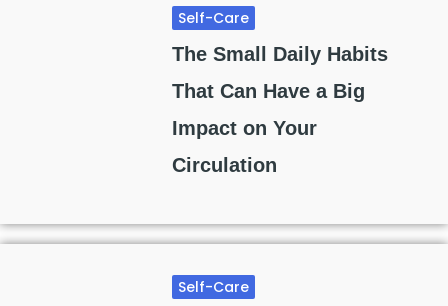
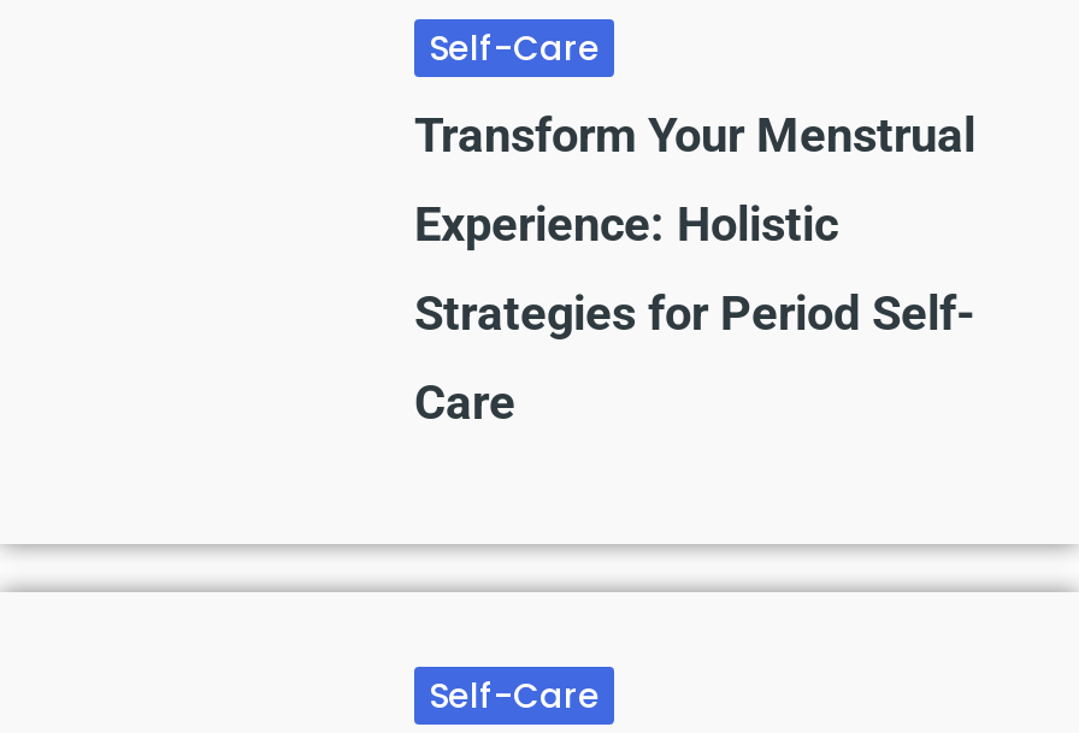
[172,43,388,65] The Small Daily Habits -> [414,107,975,165] Transform Your Menstrual
[172,80,365,102] That Can Have a Big -> [414,196,838,254] Experience: Holistic
[172,117,317,139] Impact on Your -> [414,285,975,343] Strategies for Period Self-
[172,154,277,176] Circulation -> [414,374,515,432] Care

